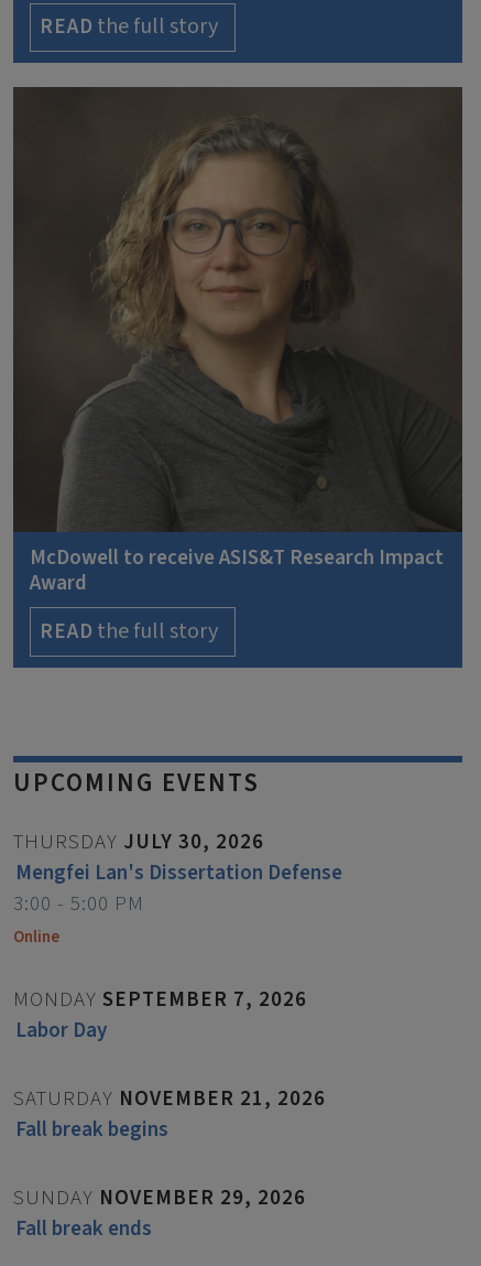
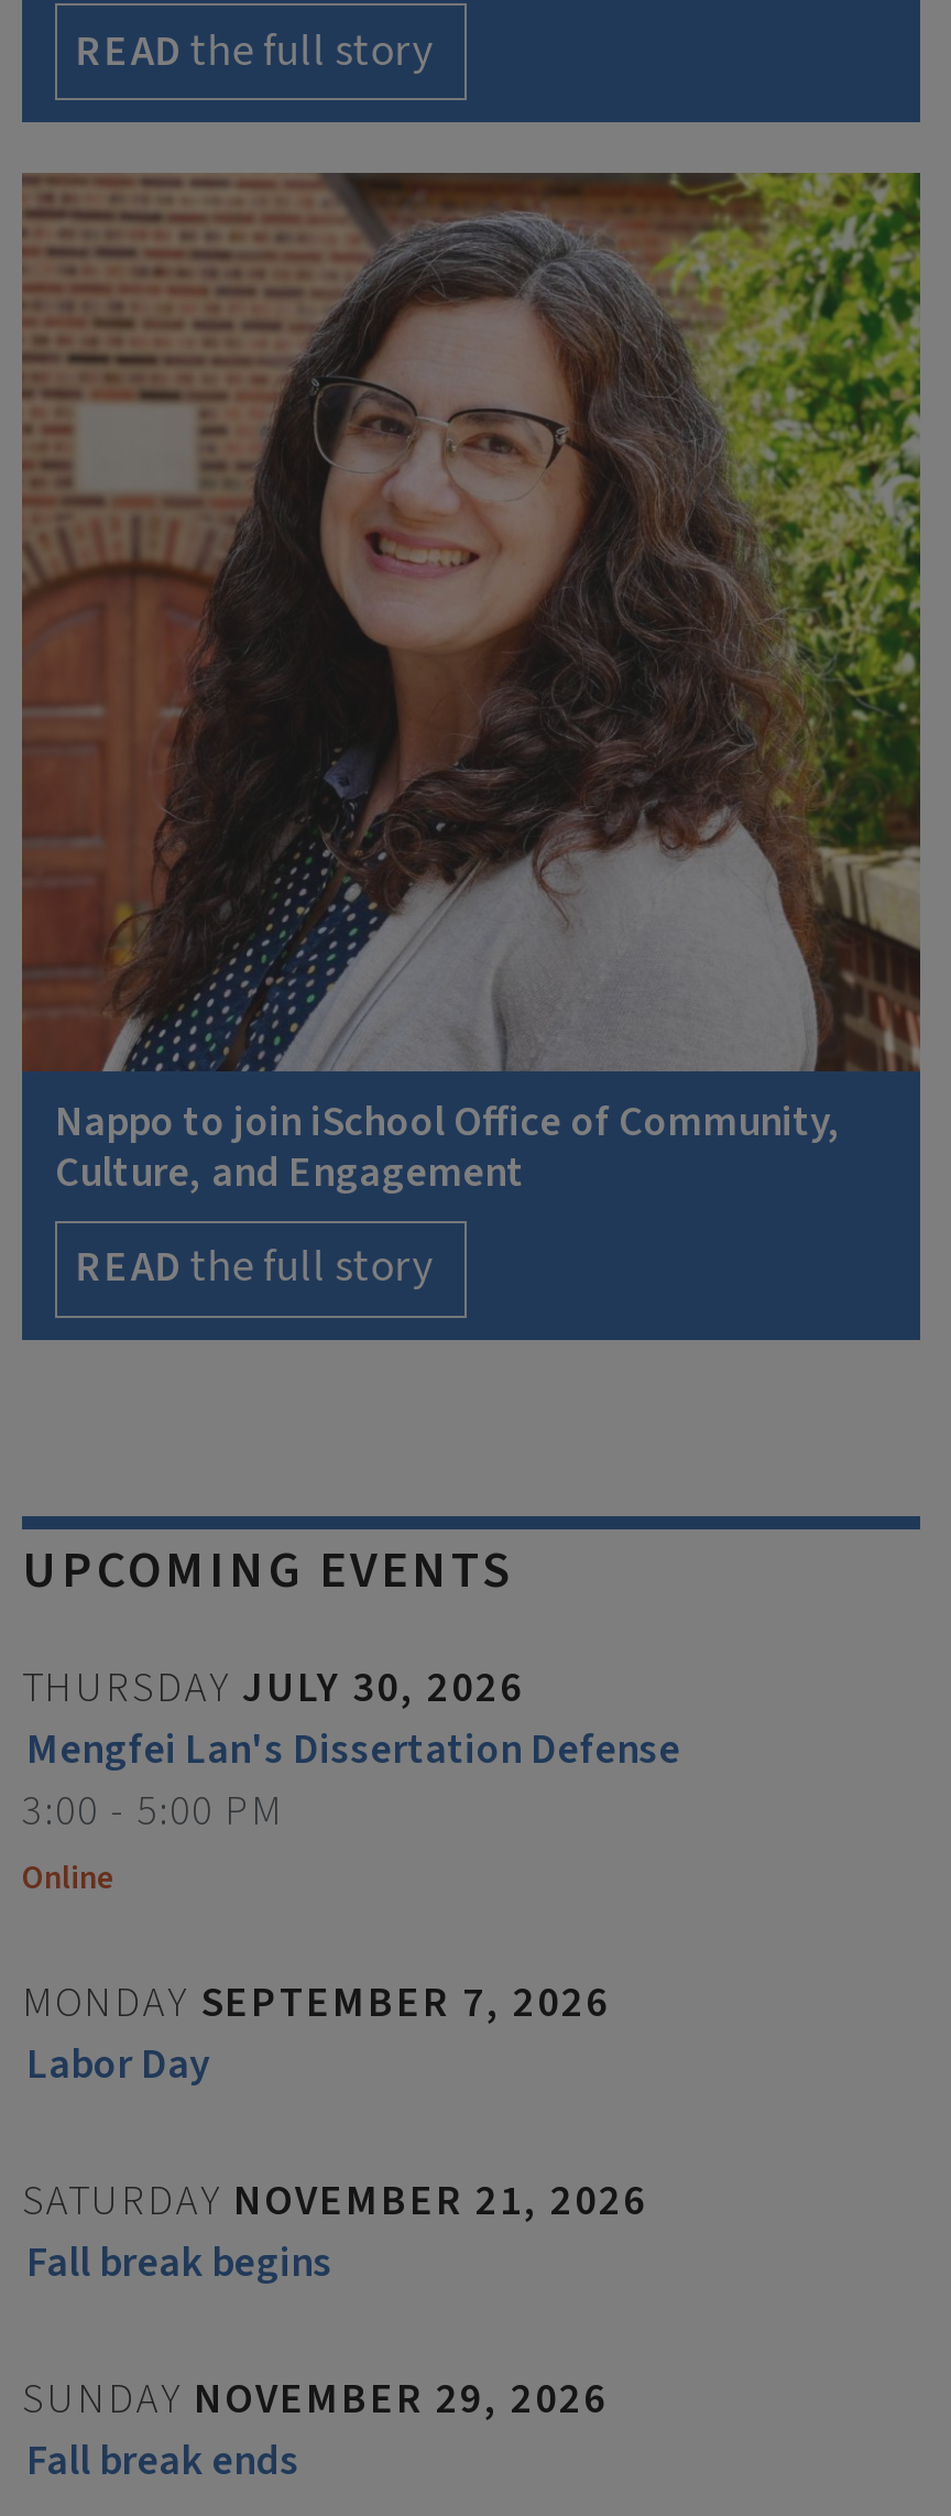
[12,86,463,599] [image] | McDowell to receive ASIS&T Research Impact | Award -> [20,171,922,1202] [image] | Nappo to join iSchool Office of Community, | Culture, and Engagement

